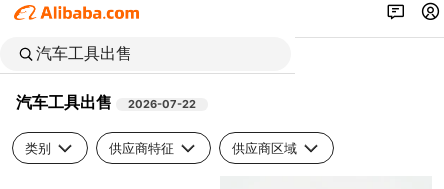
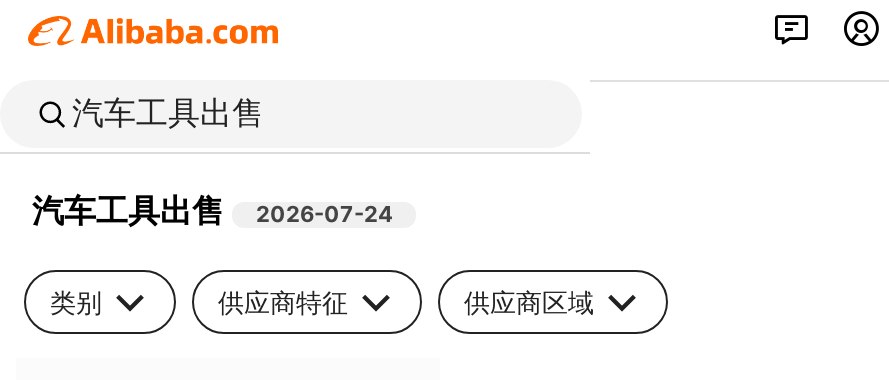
[16,92,196,112] 汽车工具出售 2026-07-22 -> [32,190,392,230] 汽车工具出售 2026-07-24

